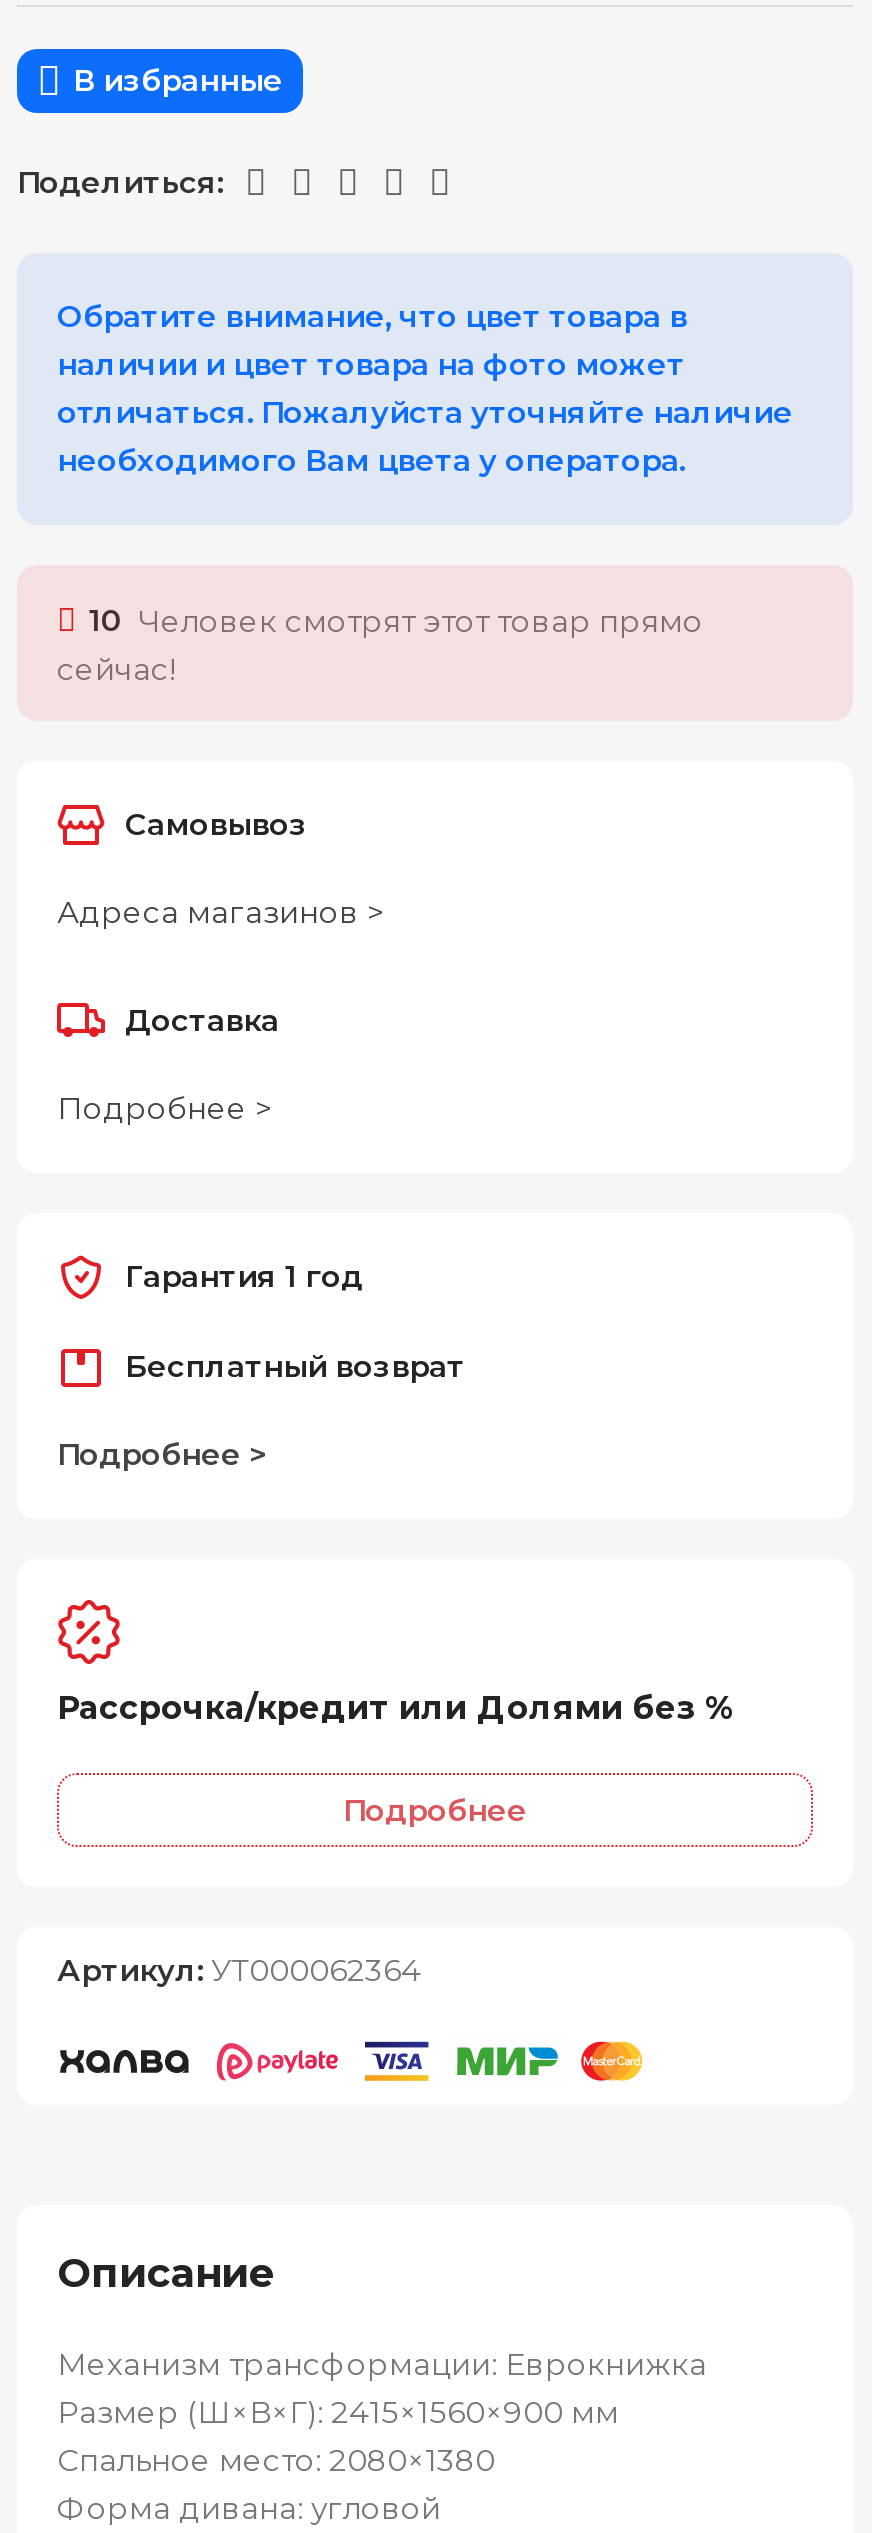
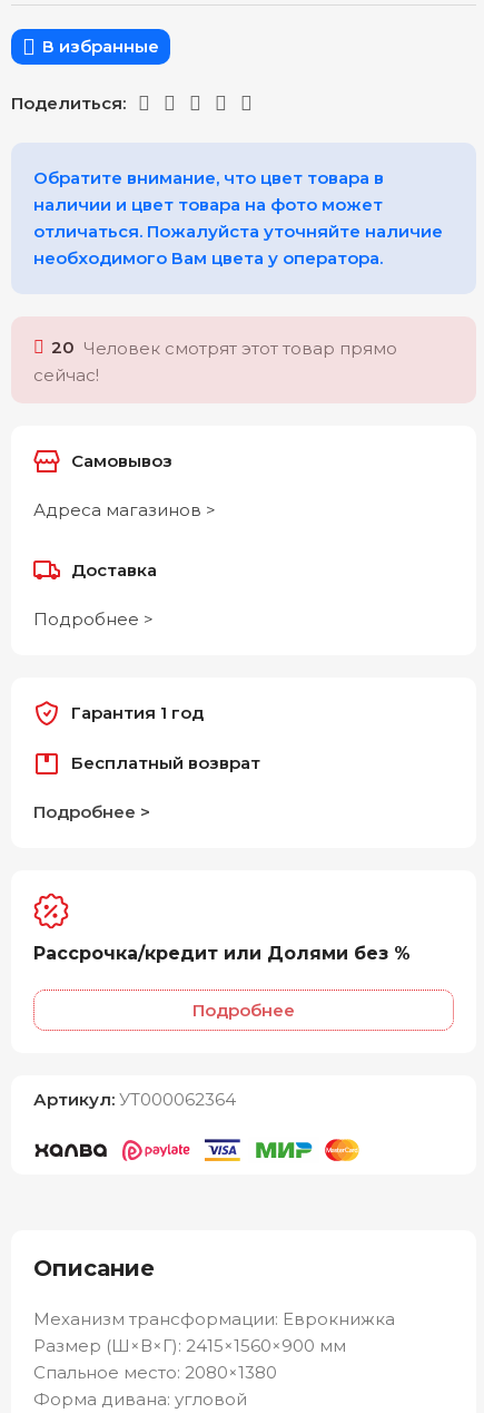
[89,602,703,640] 10 Человек смотрят этот товар прямо -> [51,337,397,358] 20 Человек смотрят этот товар прямо

